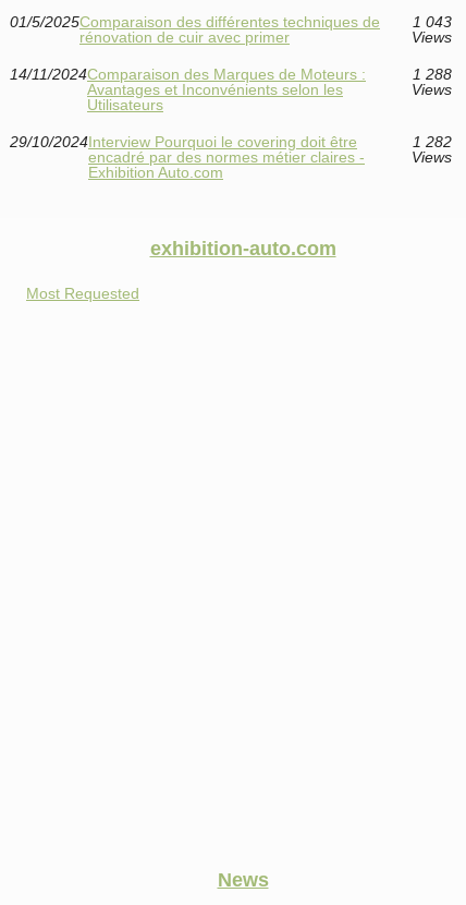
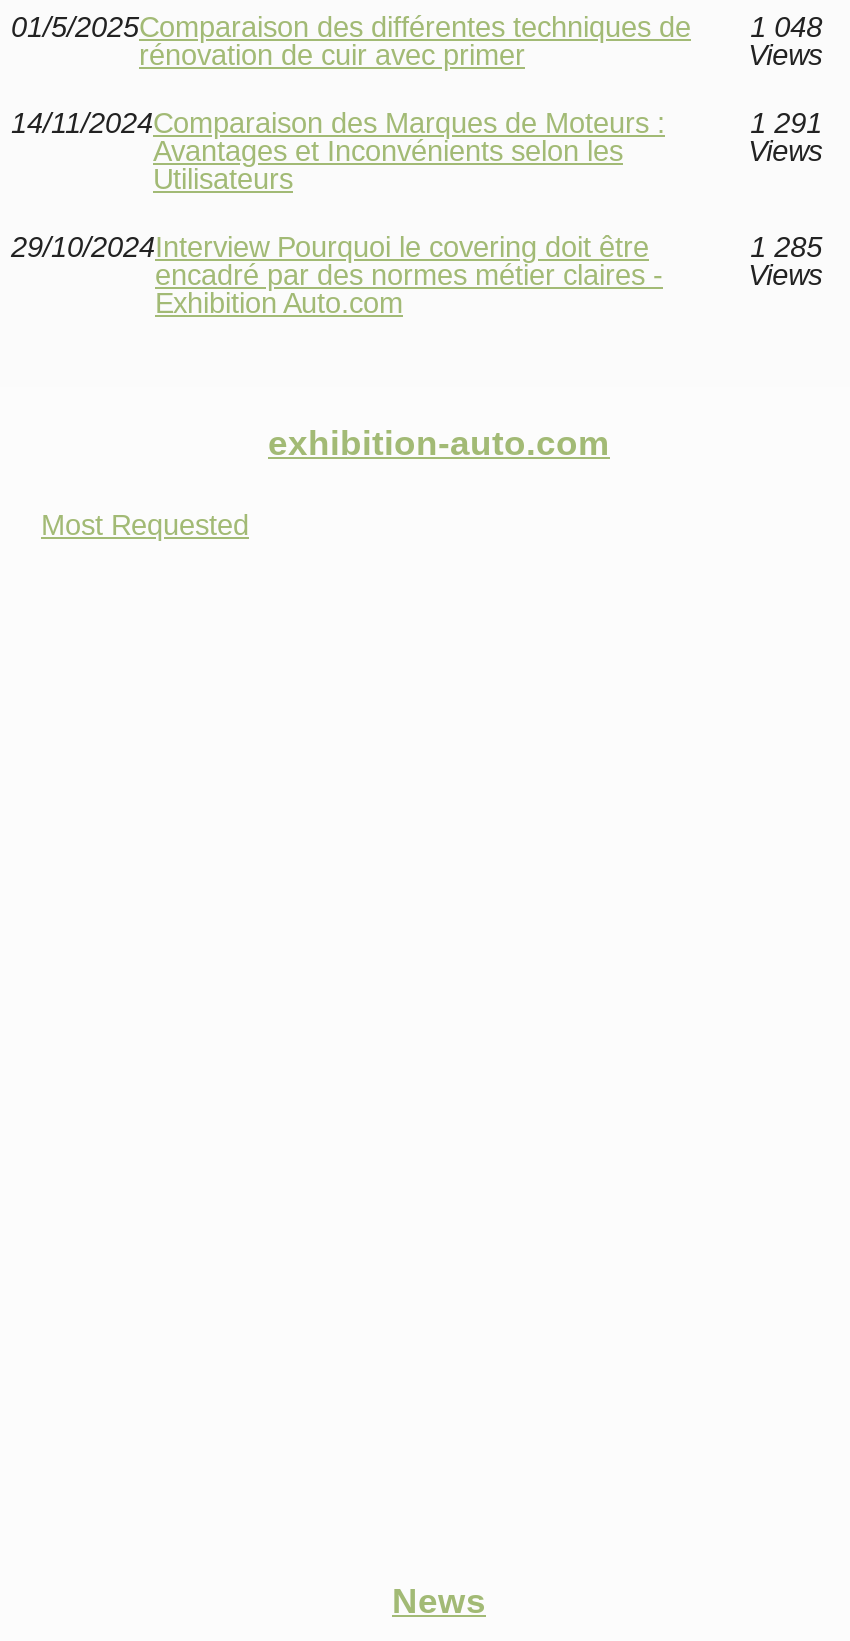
[10,13,451,31] 01/5/2025Comparaison des différentes techniques de 1 043 -> [11,12,822,44] 01/5/2025Comparaison des différentes techniques de 1 048
[412,66,451,83] 1 288 -> [750,108,822,140] 1 291
[412,133,451,151] 1 282 -> [750,232,822,264] 1 285

